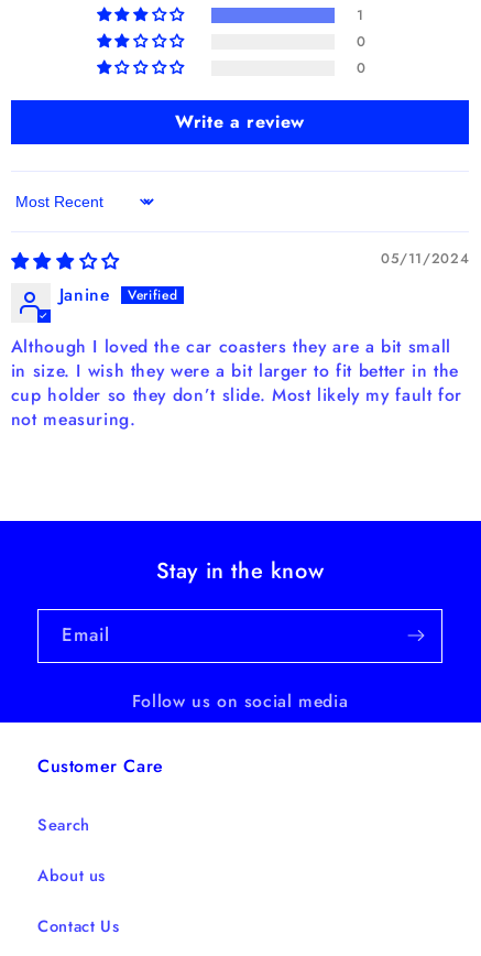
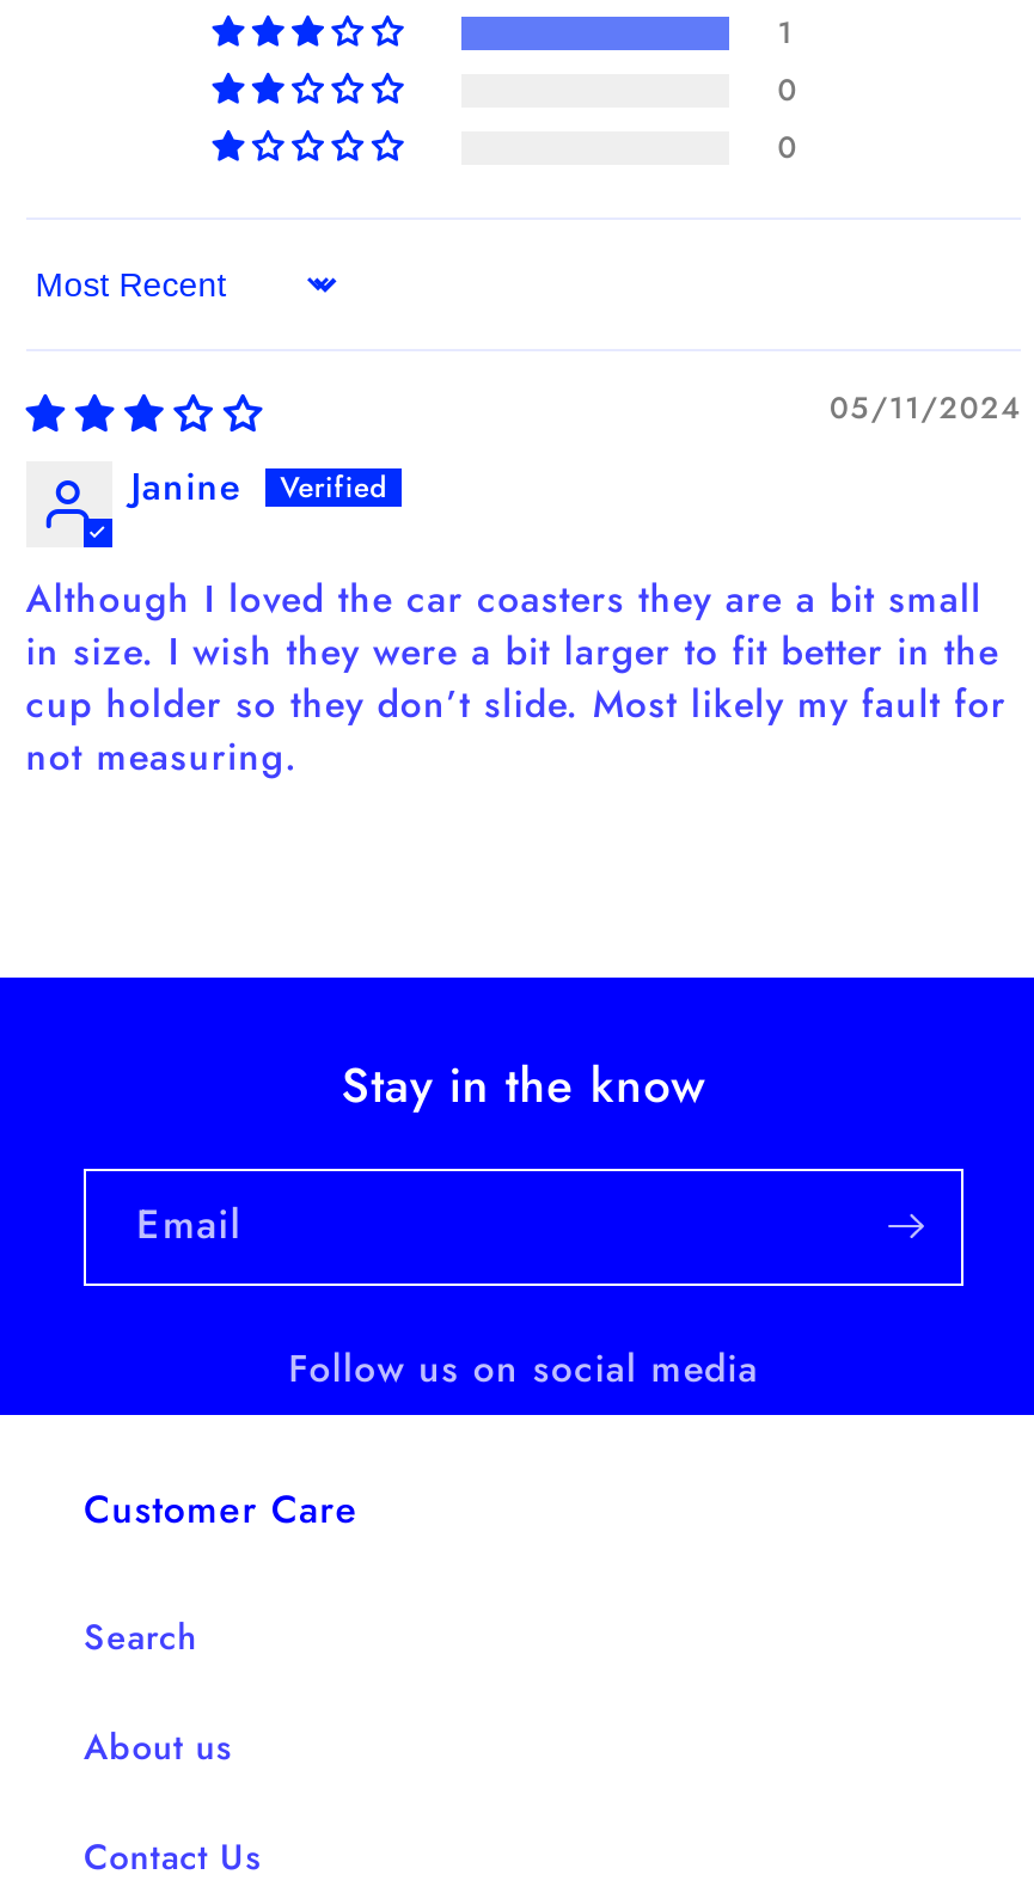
[175,109,305,134] Write a review -> none

